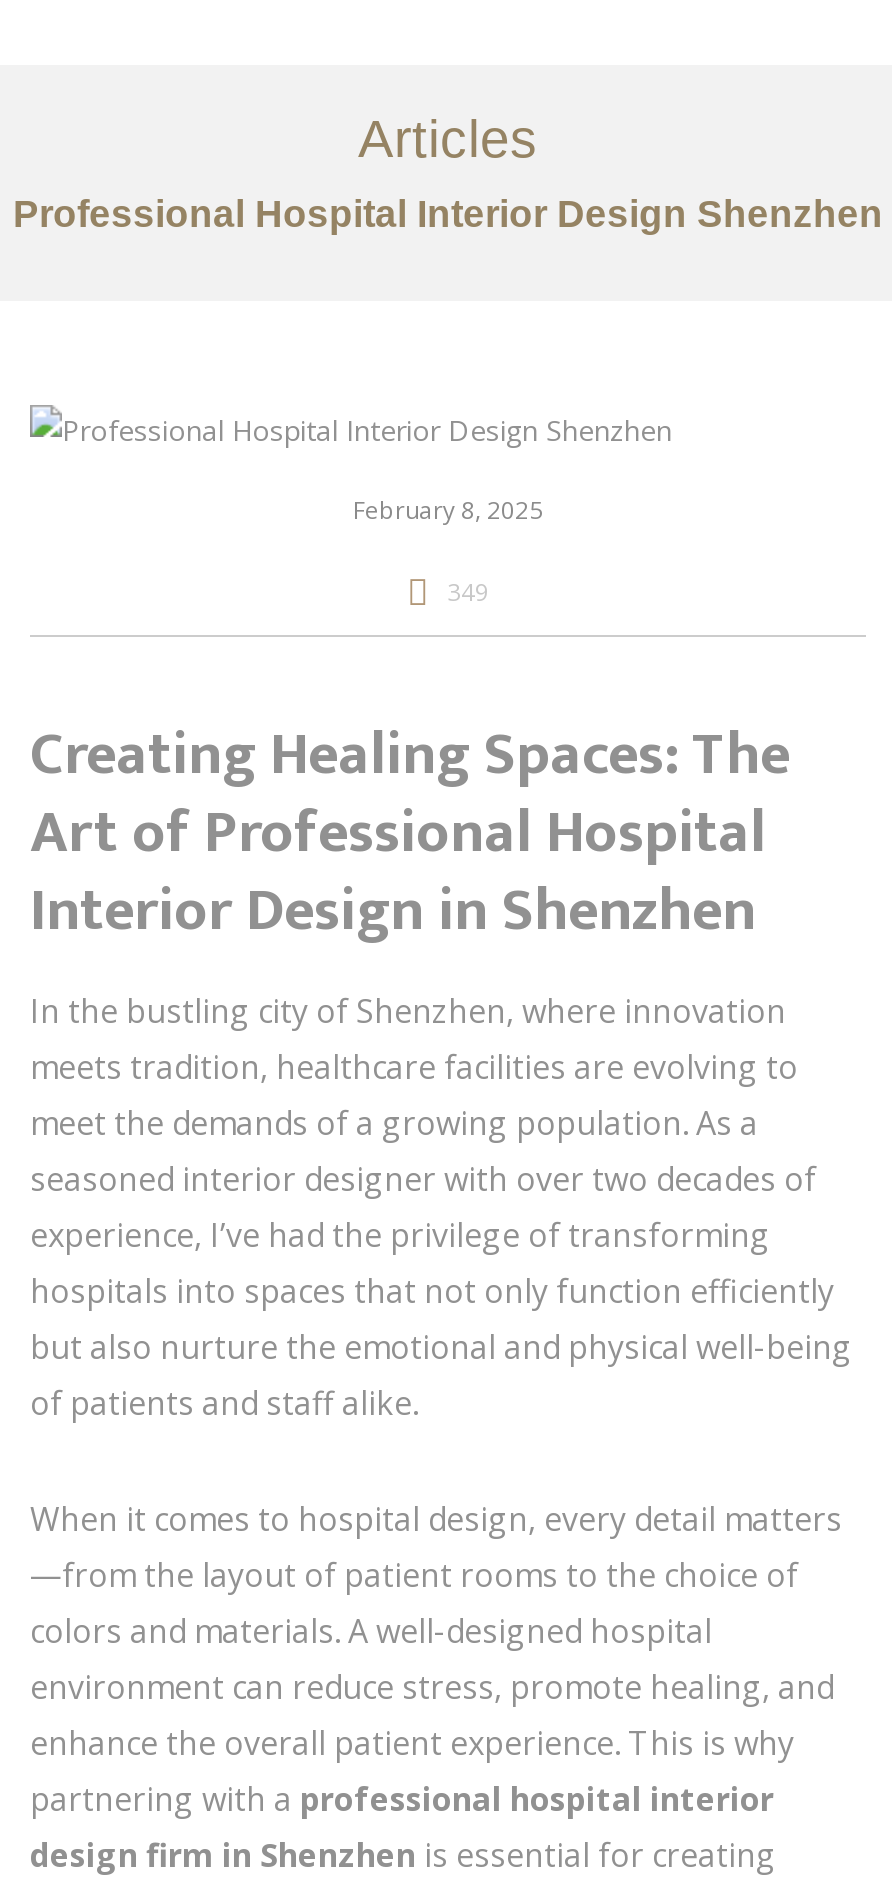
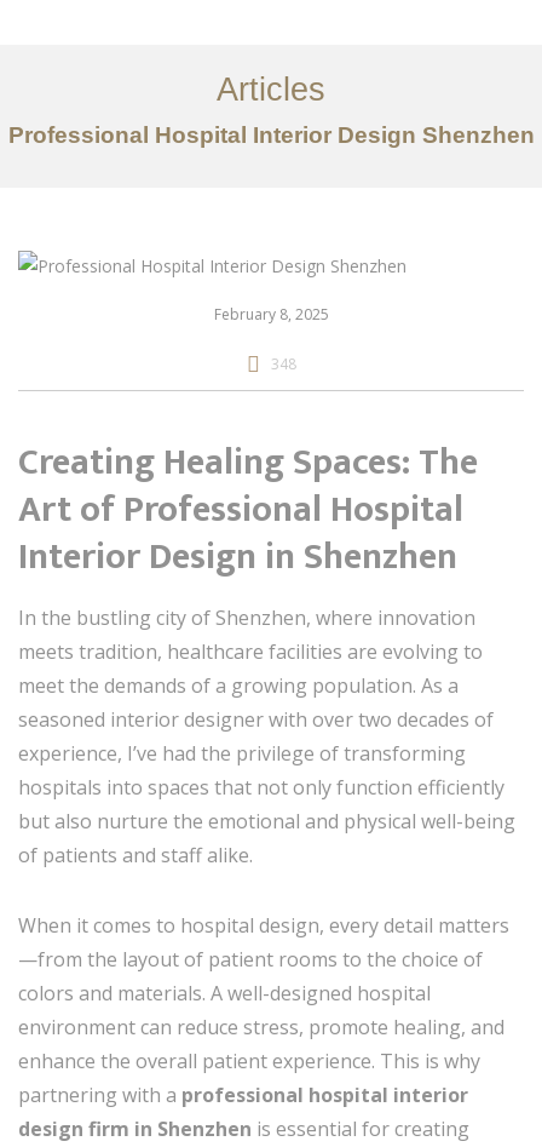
[447,575,489,609] 349 -> [270,353,296,374] 348

